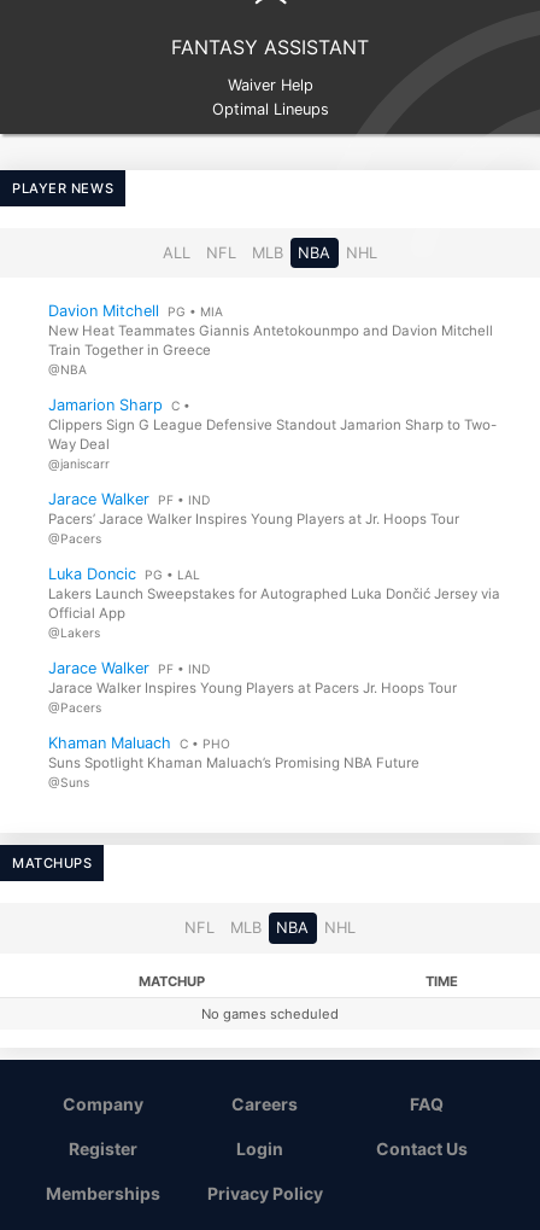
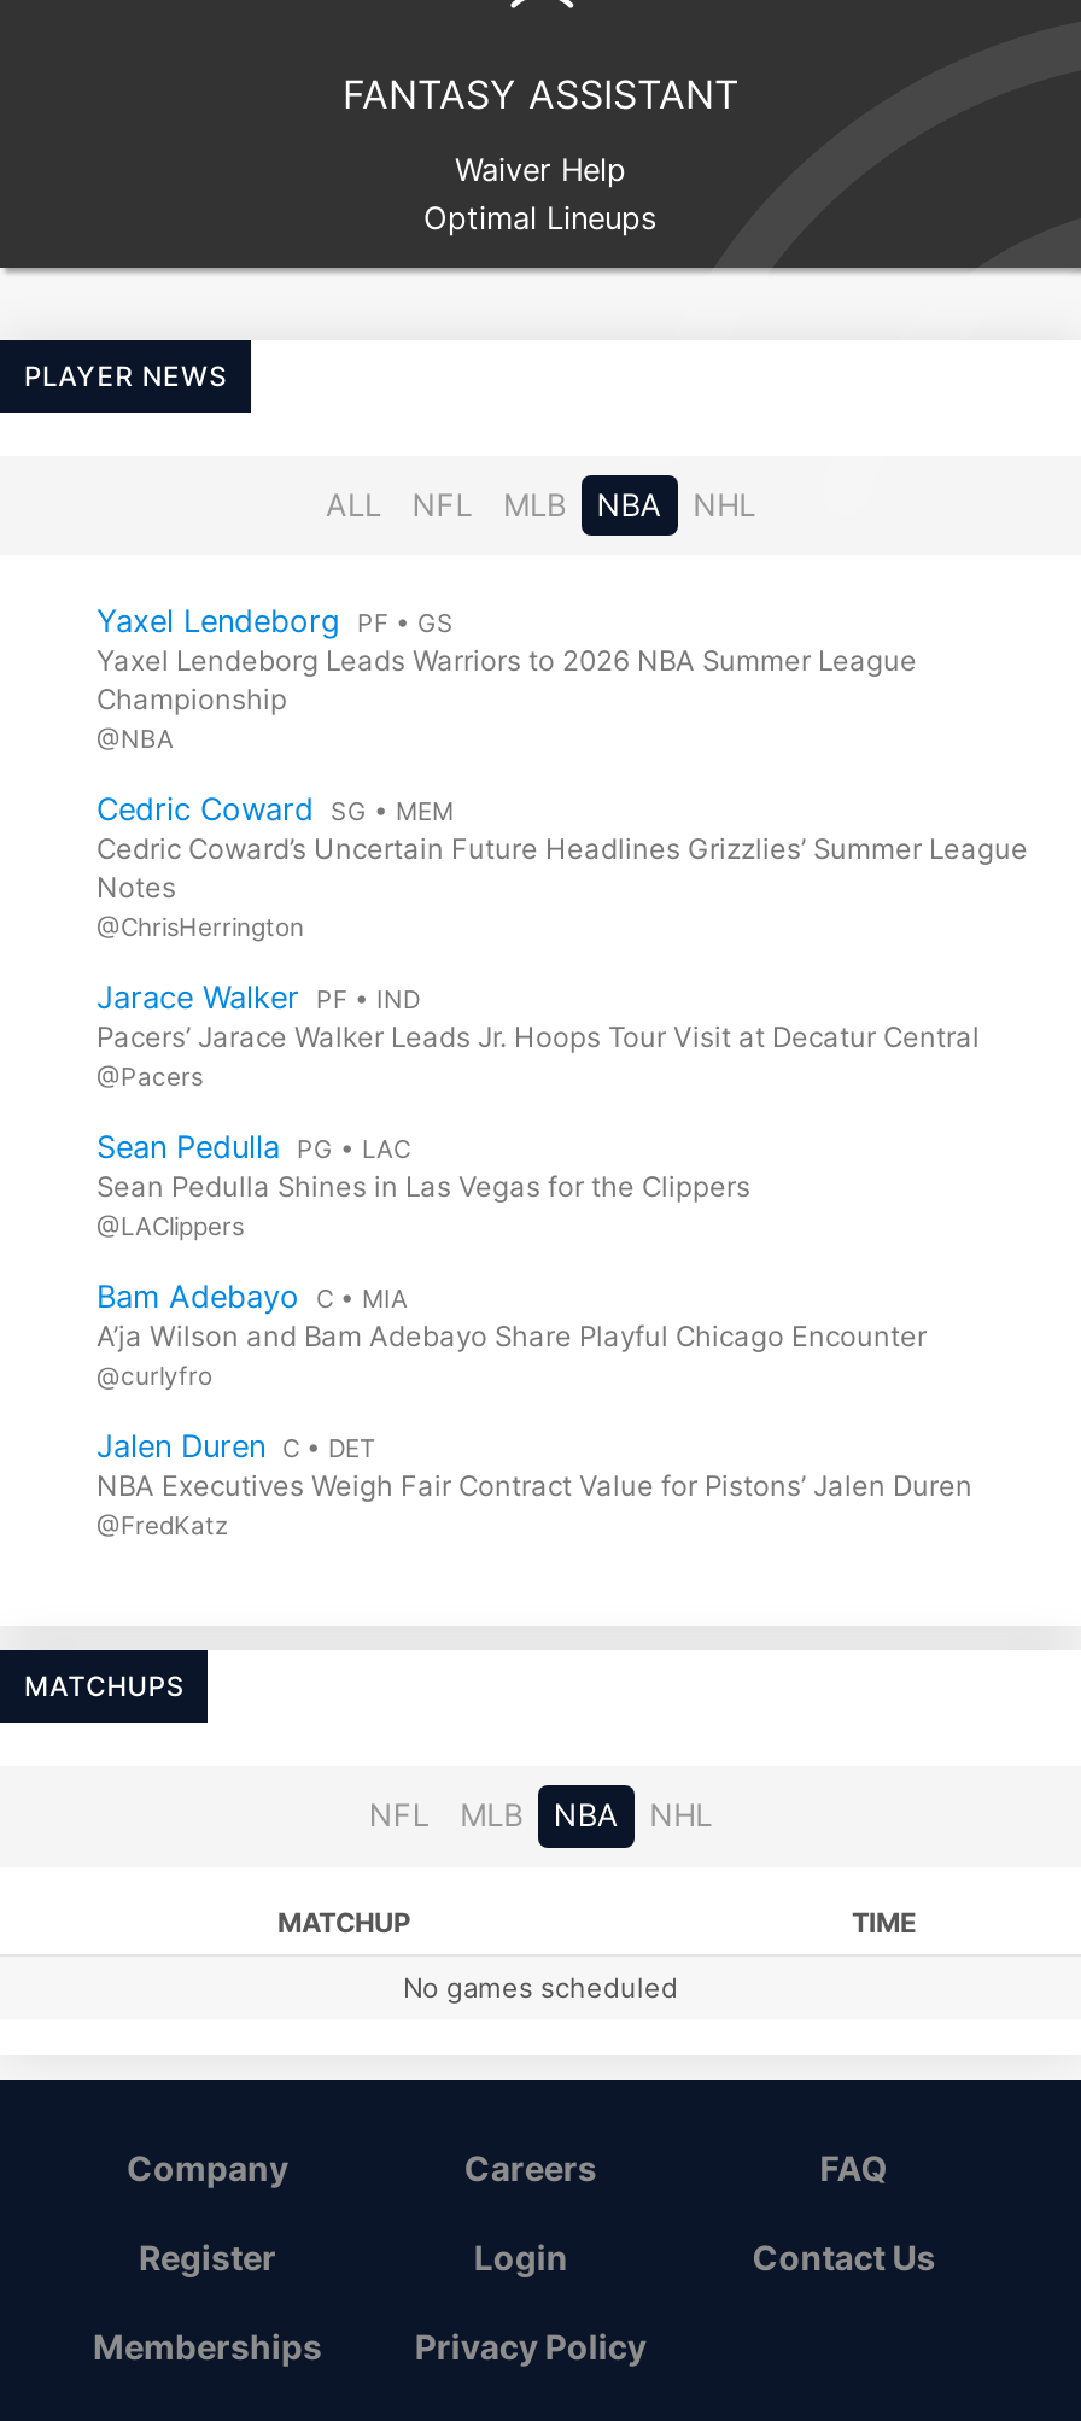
[48,302,493,359] Davion Mitchell PG • MIA | New Heat Teammates Giannis Antetokounmpo and Davion Mitchell | Train Together in Greece -> [97,604,917,717] Yaxel Lendeborg PF • GS | Yaxel Lendeborg Leads Warriors to 2026 NBA Summer League | Championship
[48,396,497,471] Jamarion Sharp C • | Clippers Sign G League Defensive Standout Jamarion Sharp to Two- | Way Deal | @janiscarr -> [97,792,1028,941] Cedric Coward SG • MEM | Cedric Coward’s Uncertain Future Headlines Grizzlies’ Summer League | Notes | @ChrisHerrington
[48,511,459,528] Pacers’ Jarace Walker Inspires Young Players at Jr. Hoops Tour -> [97,1021,980,1055] Pacers’ Jarace Walker Leads Jr. Hoops Tour Visit at Decatur Central
[48,565,500,640] Luka Doncic PG • LAL | Lakers Launch Sweepstakes for Autographed Luka Dončić Jersey via | Official App | @Lakers -> [97,1130,750,1241] Sean Pedulla PG • LAC | Sean Pedulla Shines in Las Vegas for the Clippers | @LAClippers
[48,659,457,715] Jarace Walker PF • IND | Jarace Walker Inspires Young Players at Pacers Jr. Hoops Tour | @Pacers -> [97,1279,927,1390] Bam Adebayo C • MIA | A’ja Wilson and Bam Adebayo Share Playful Chicago Encounter | @curlyfro
[48,734,419,790] Khaman Maluach C • PHO | Suns Spotlight Khaman Maluach’s Promising NBA Future | @Suns -> [97,1429,972,1540] Jalen Duren C • DET | NBA Executives Weigh Fair Contract Value for Pistons’ Jalen Duren | @FredKatz

